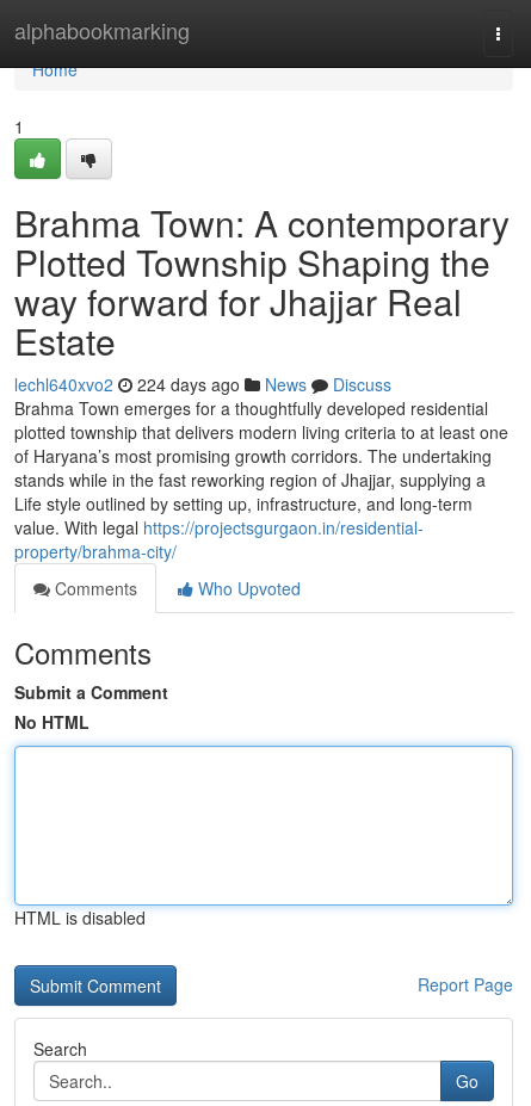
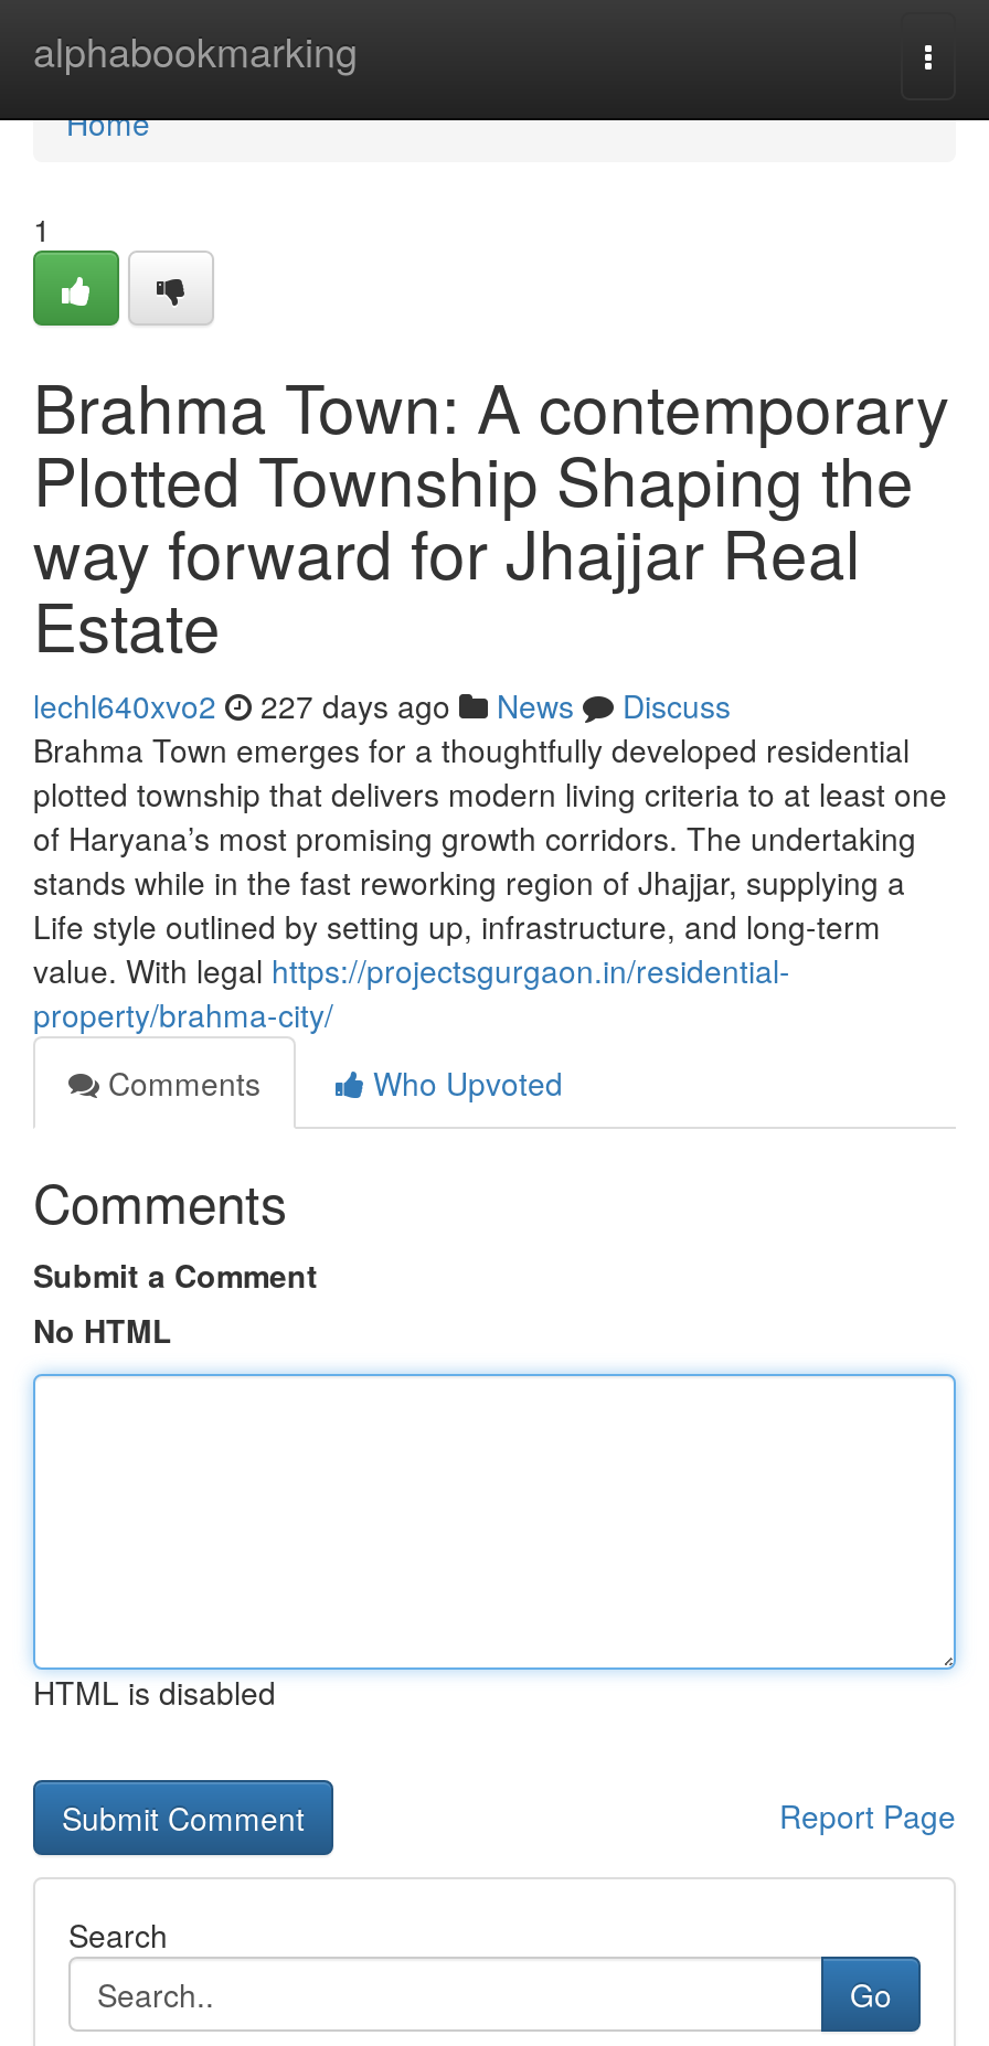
[14,372,391,396] lechl640xvo2 224 days ago News Discuss -> [33,683,731,727] lechl640xvo2 227 days ago News Discuss

